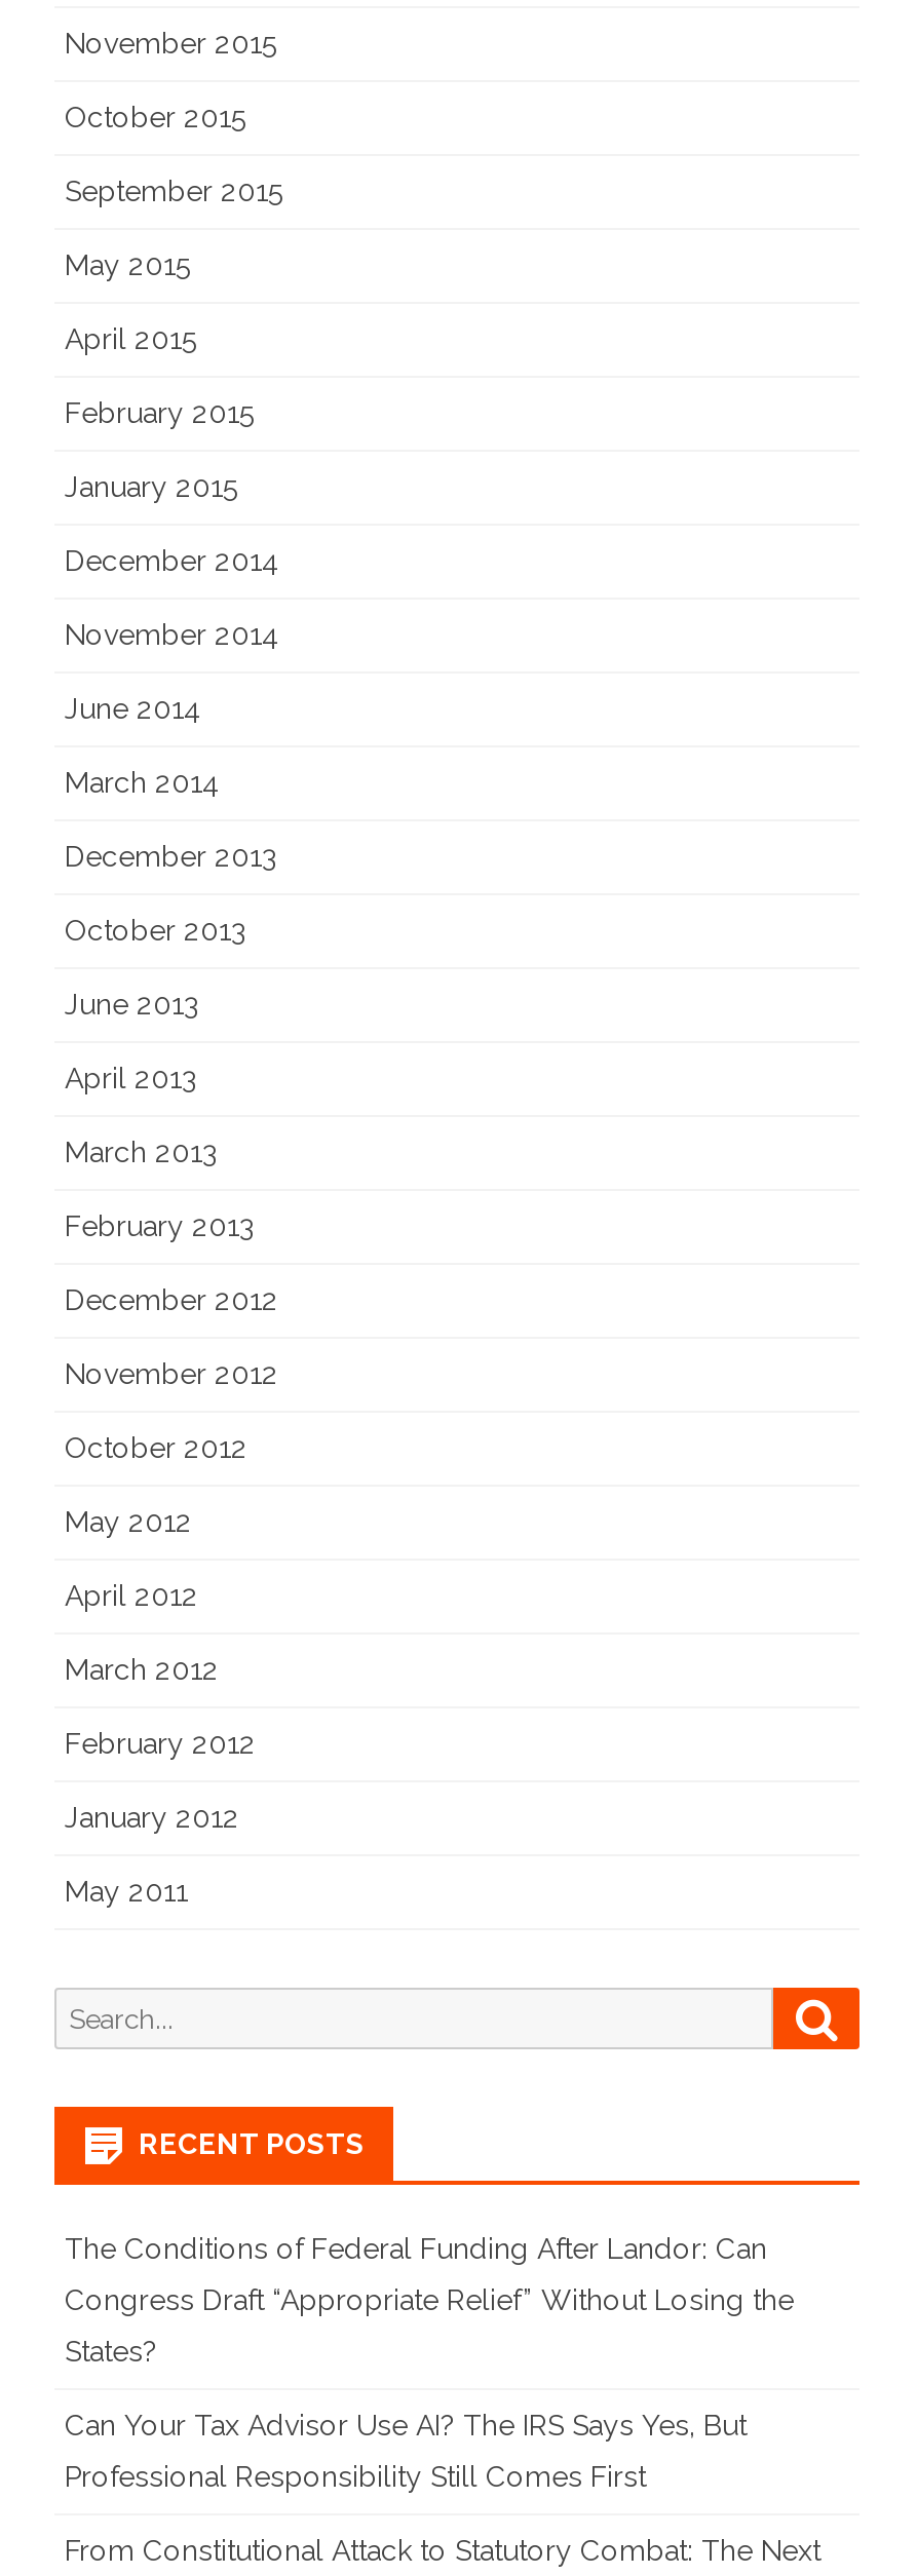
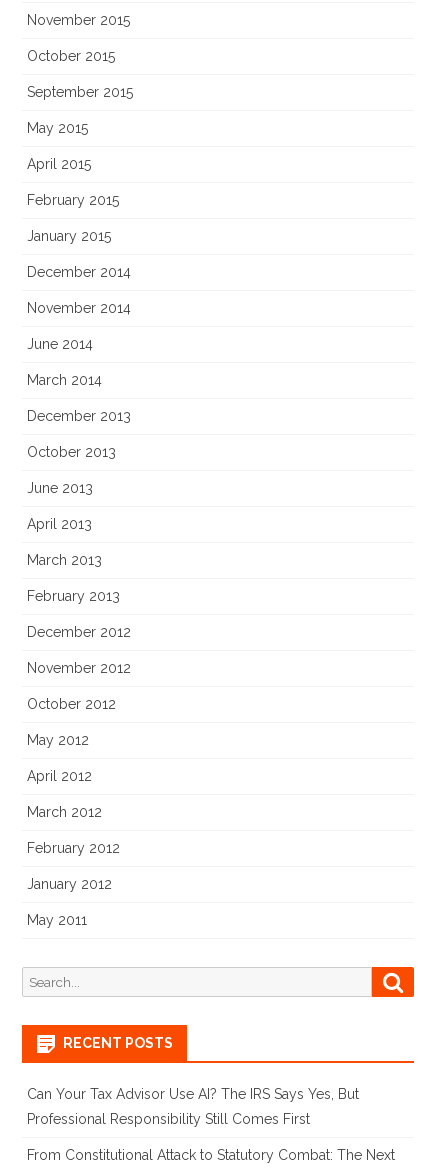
[65,2232,794,2368] The Conditions of Federal Funding After Landor: Can | Congress Draft “Appropriate Relief” Without Losing the | States? -> none

